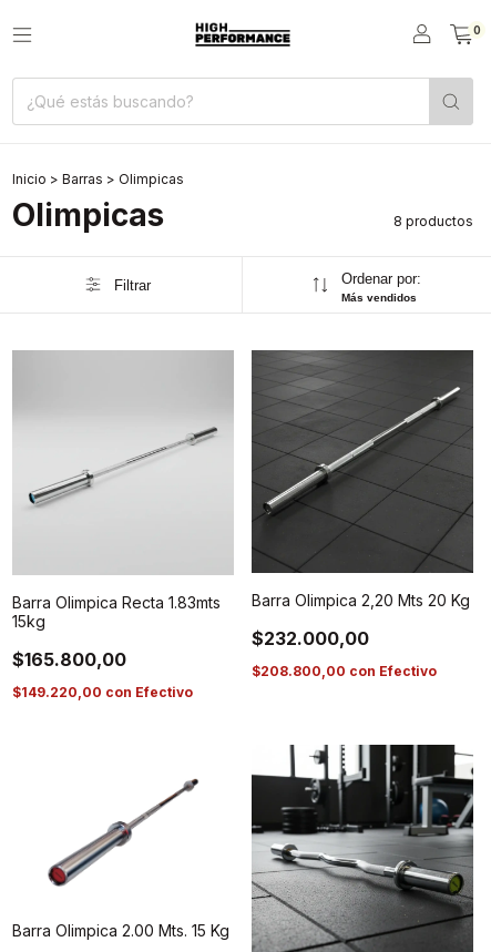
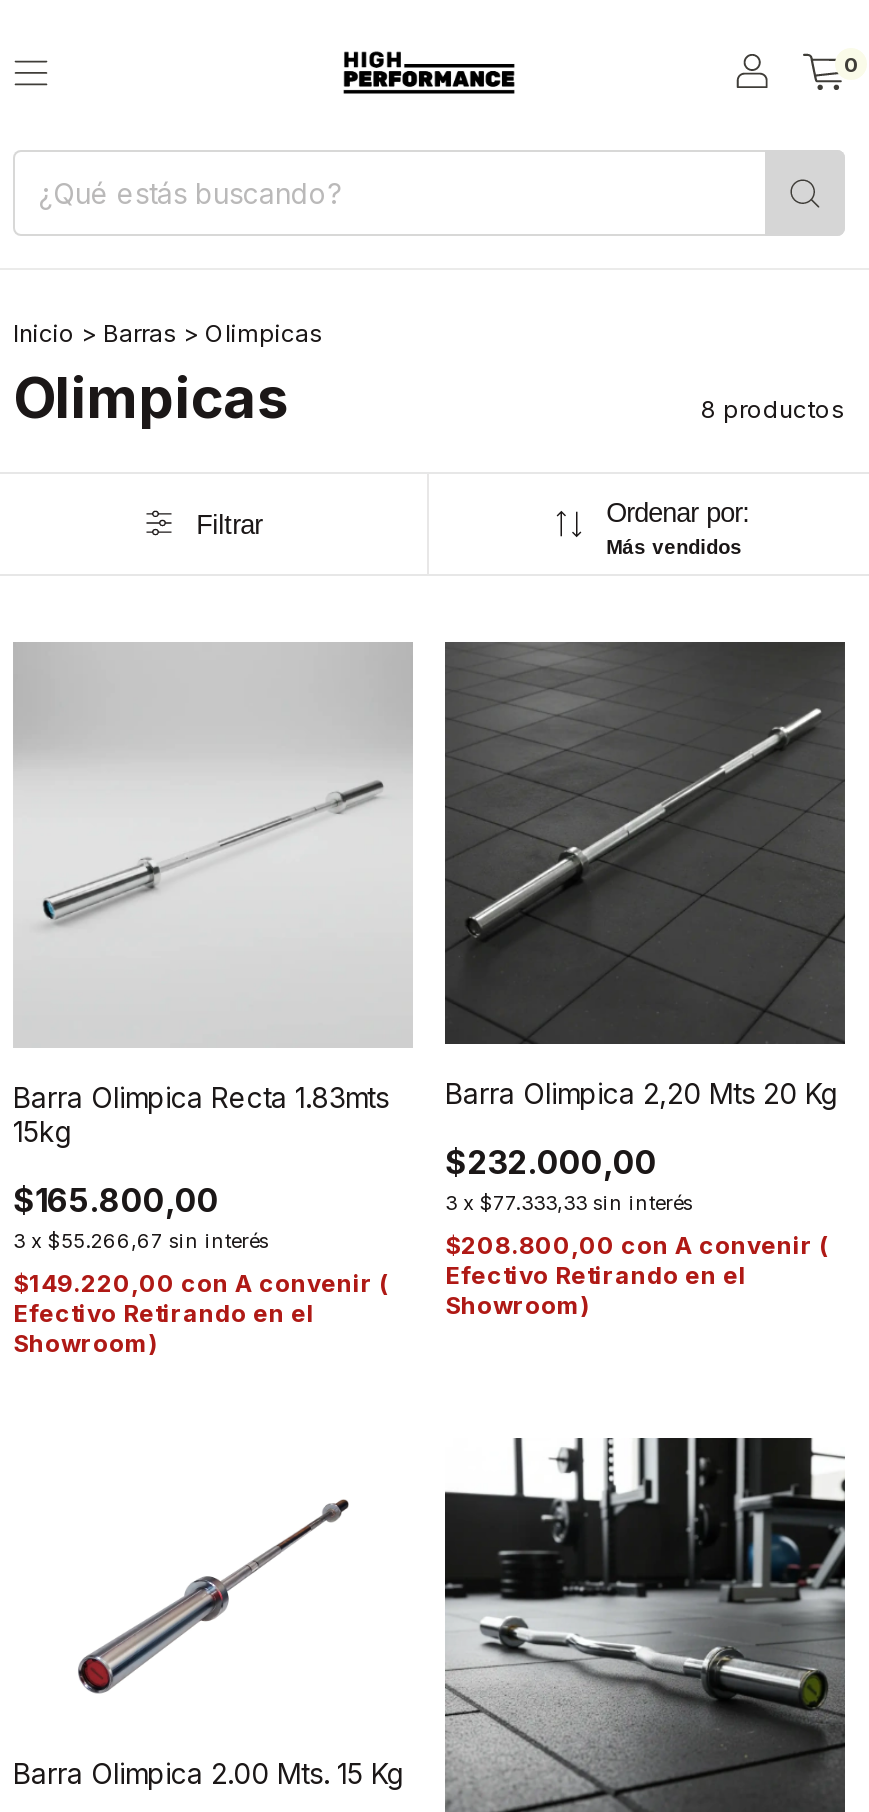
[252,662,437,679] $208.800,00 con Efectivo -> [445,1189,829,1319] 3 x $77.333,33 sin interés | $208.800,00 con A convenir ( | Efectivo Retirando en el | Showroom)
[12,684,193,701] $149.220,00 con Efectivo -> [13,1229,389,1359] 3 x $55.266,67 sin interés | $149.220,00 con A convenir ( | Efectivo Retirando en el | Showroom)

